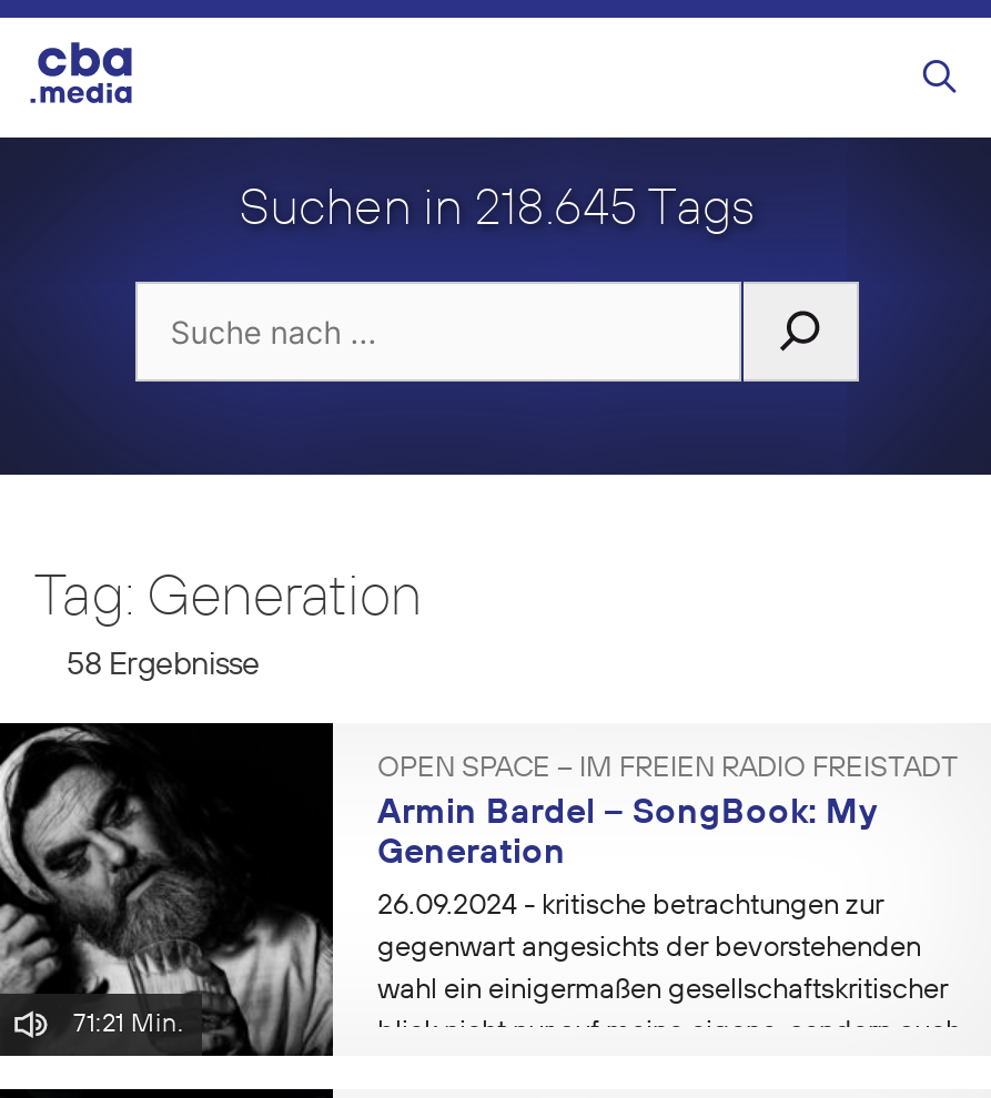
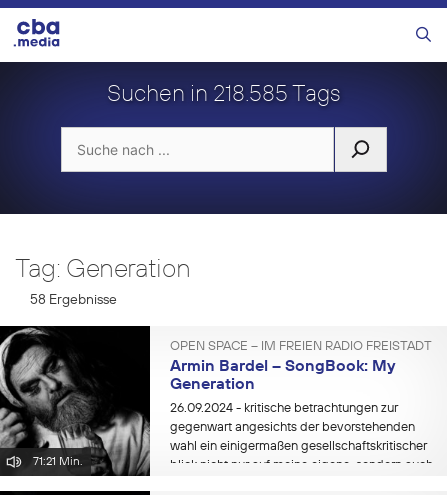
[239,175,756,242] Suchen in 218.645 Tags -> [107,79,341,109] Suchen in 218.585 Tags

